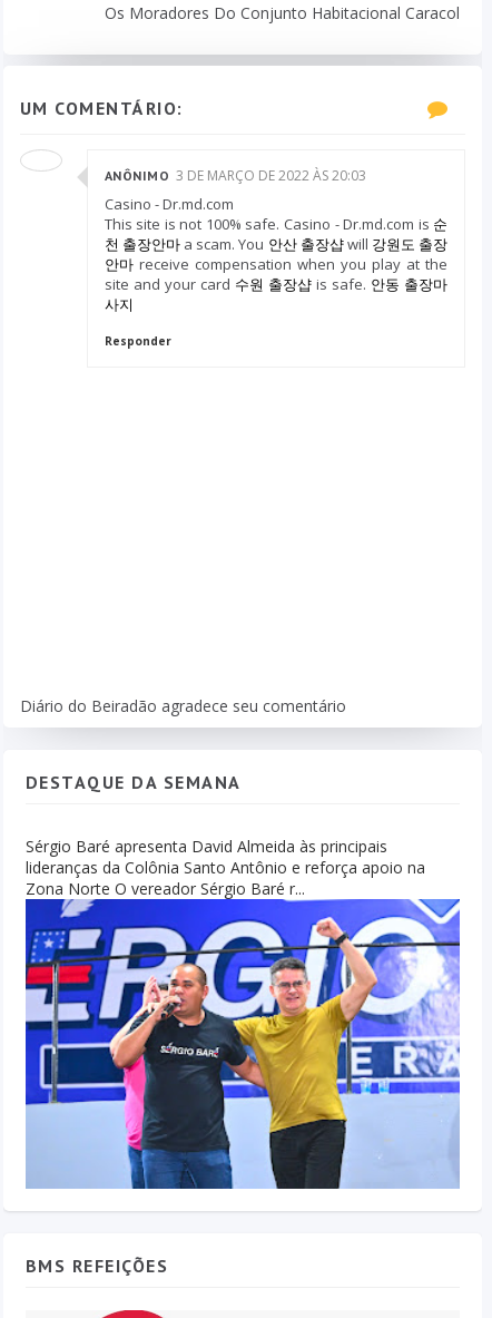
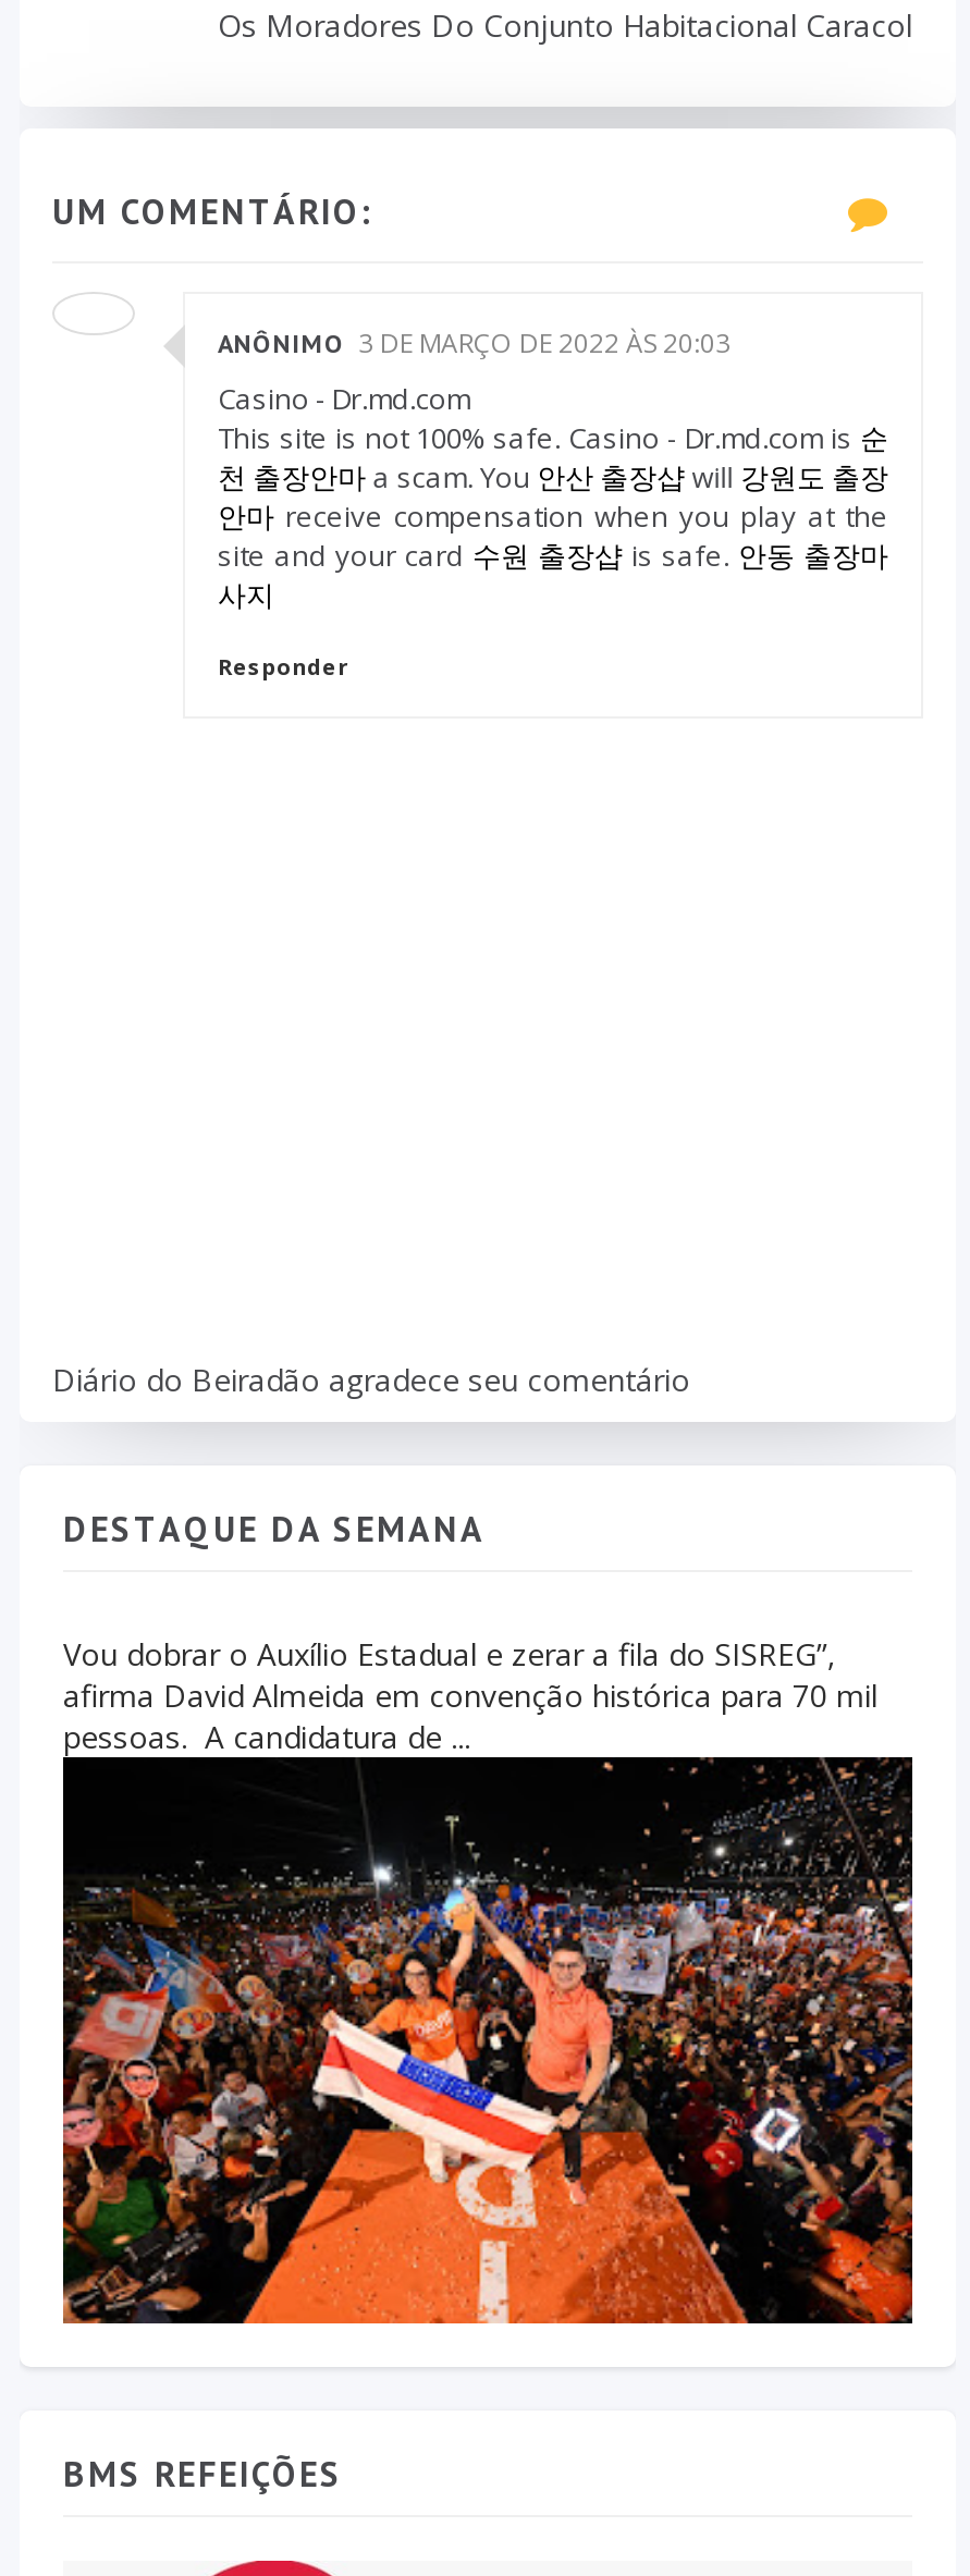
[24,836,461,1190] [image] | Sérgio Baré apresenta David Almeida às principais | lideranças da Colônia Santo Antônio e reforça apoio na | Zona Norte O vereador Sérgio Baré r... -> [61,1634,914,2326] [image] | Vou dobrar o Auxílio Estadual e zerar a fila do SISREG”, | afirma David Almeida em convenção histórica para 70 mil | pessoas. A candidatura de ...

